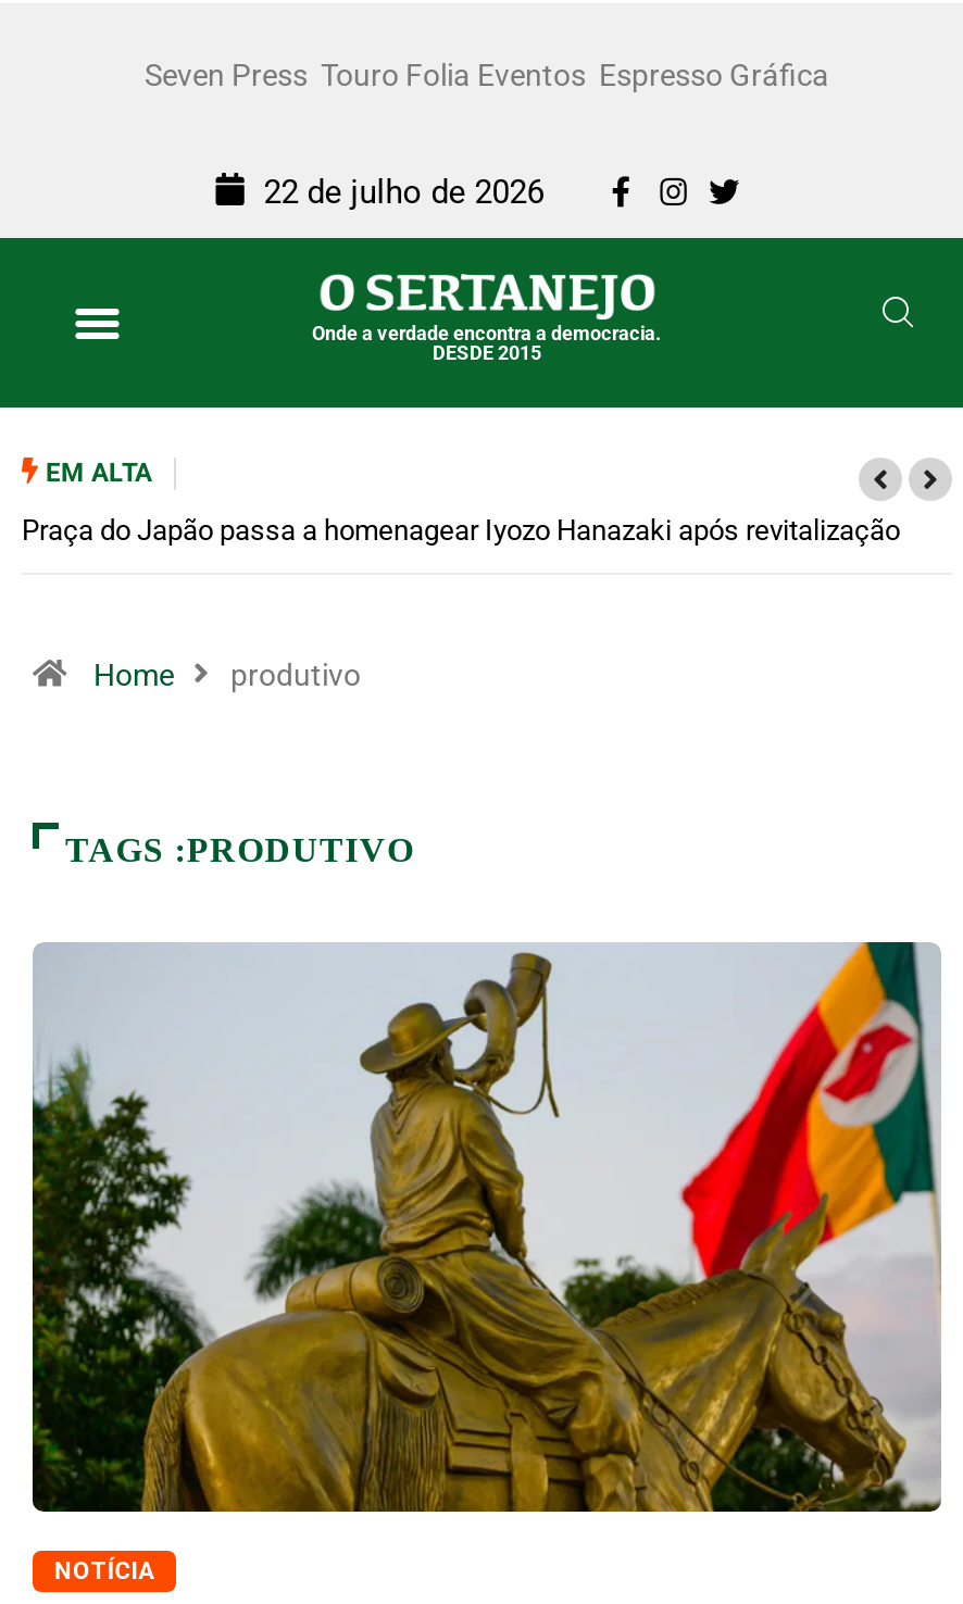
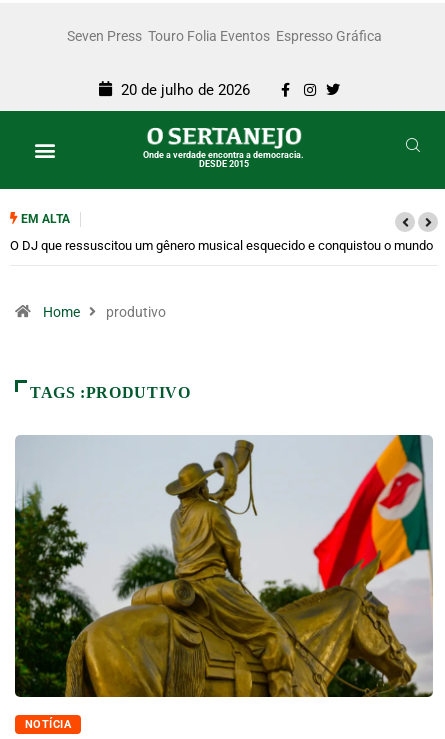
[255,172,544,211] 22 de julho de 2026 -> [117,81,250,99] 20 de julho de 2026
[22,514,900,547] Praça do Japão passa a homenagear Iyozo Hanazaki após revitalização -> [10,238,433,253] O DJ que ressuscitou um gênero musical esquecido e conquistou o mundo

